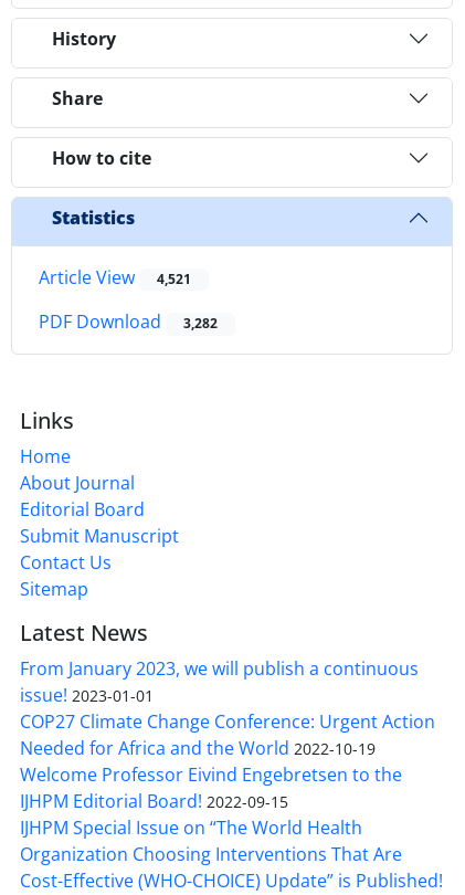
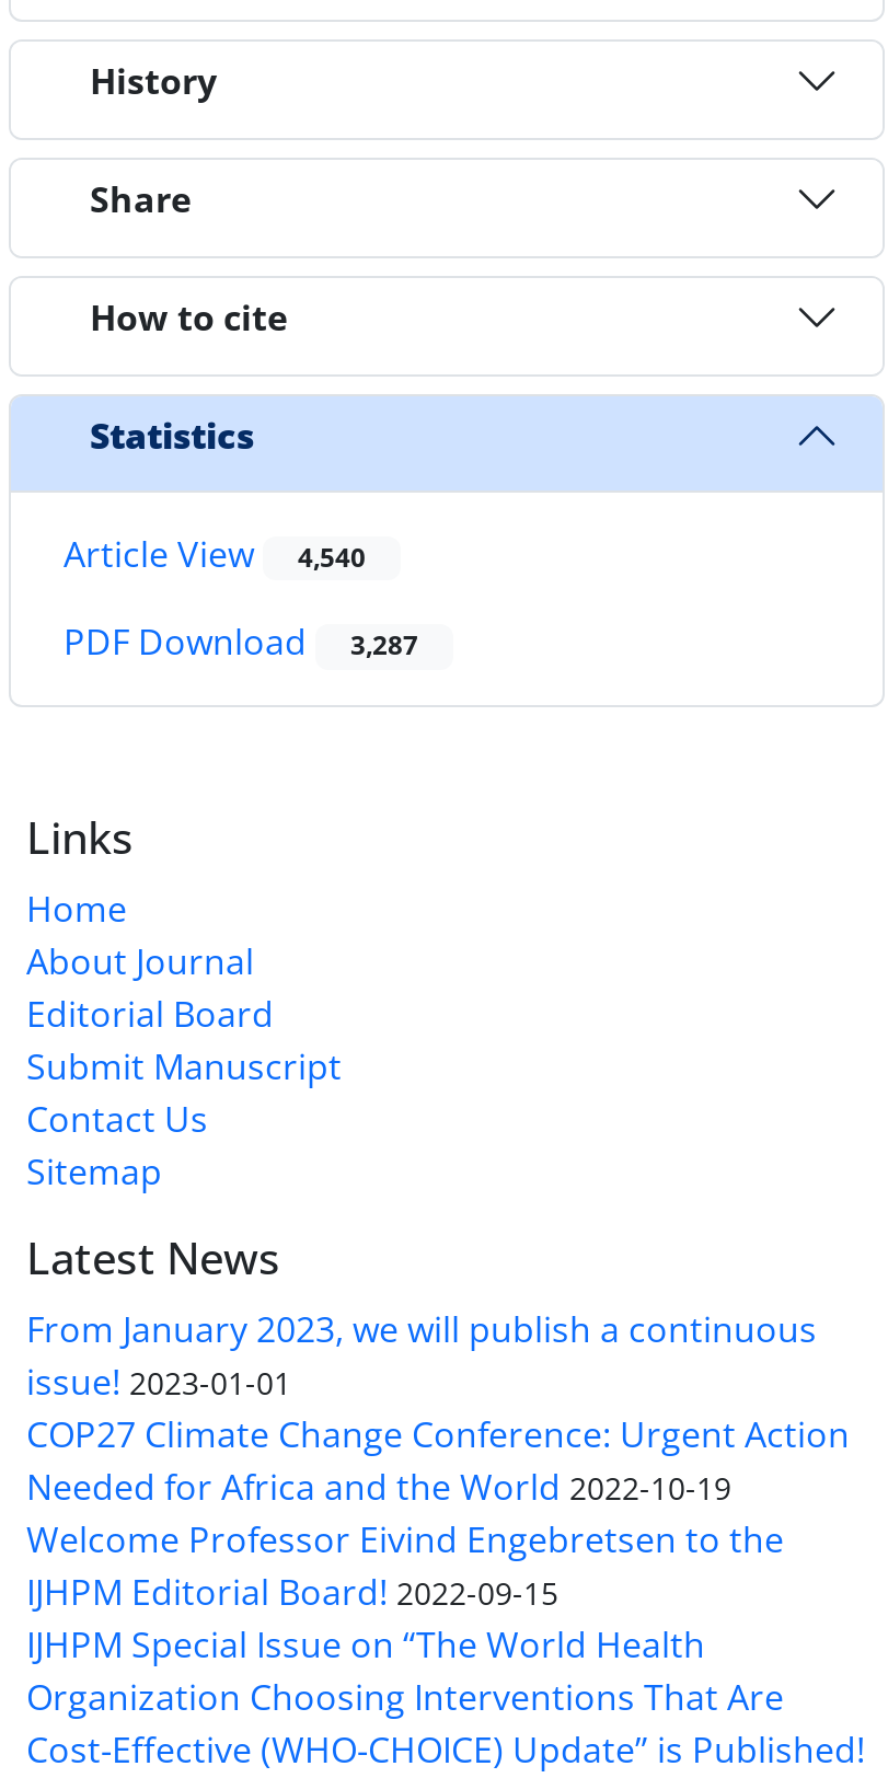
[39,265,191,290] Article View 4,521 -> [64,530,366,579] Article View 4,540
[39,310,218,334] PDF Download 3,282 -> [64,618,418,667] PDF Download 3,287

